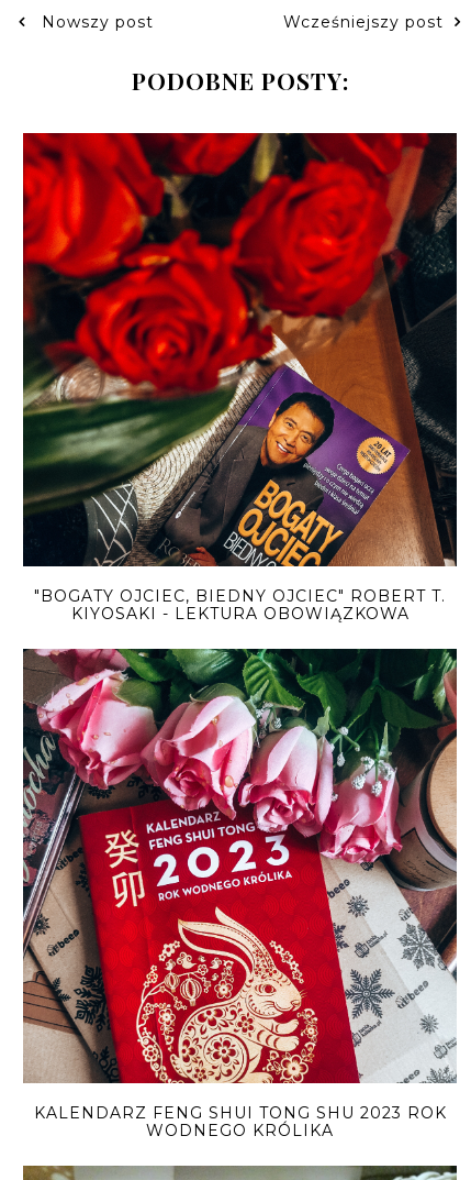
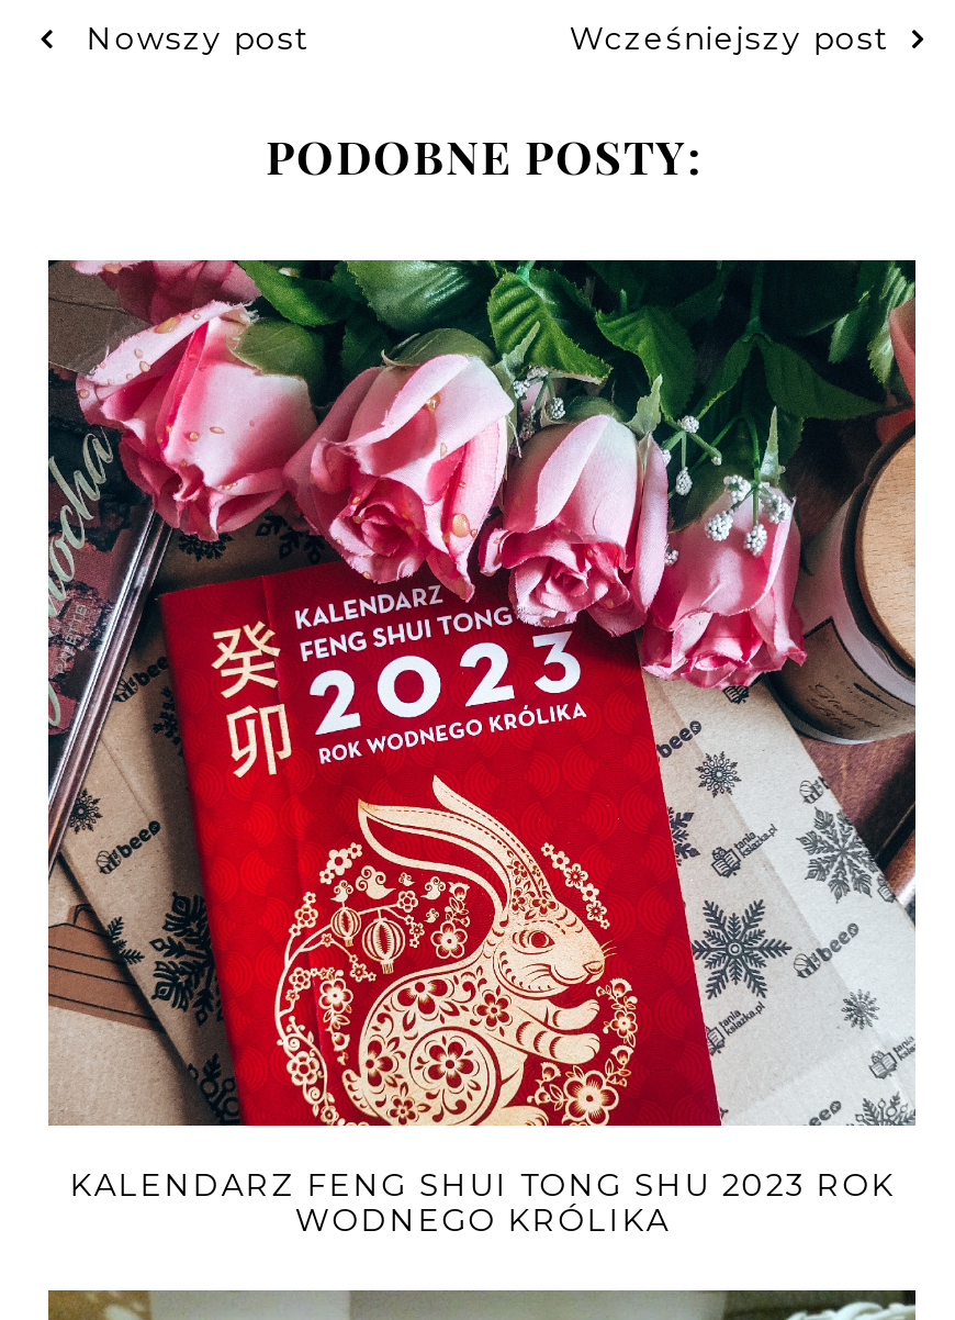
[22,132,458,624] [image] | "BOGATY OJCIEC, BIEDNY OJCIEC" ROBERT T. | KIYOSAKI - LEKTURA OBOWIĄZKOWA -> none

